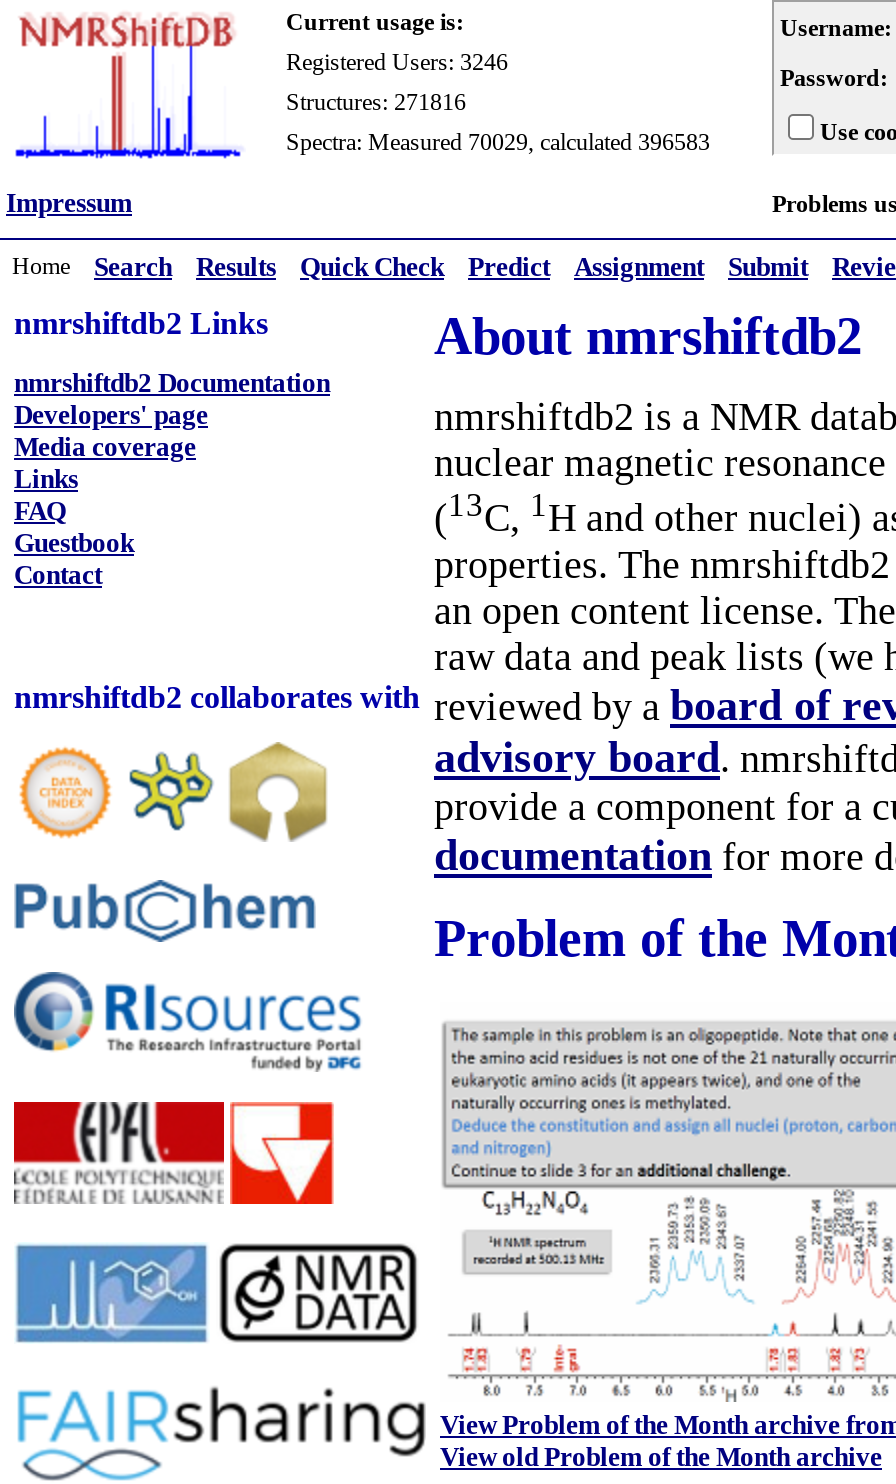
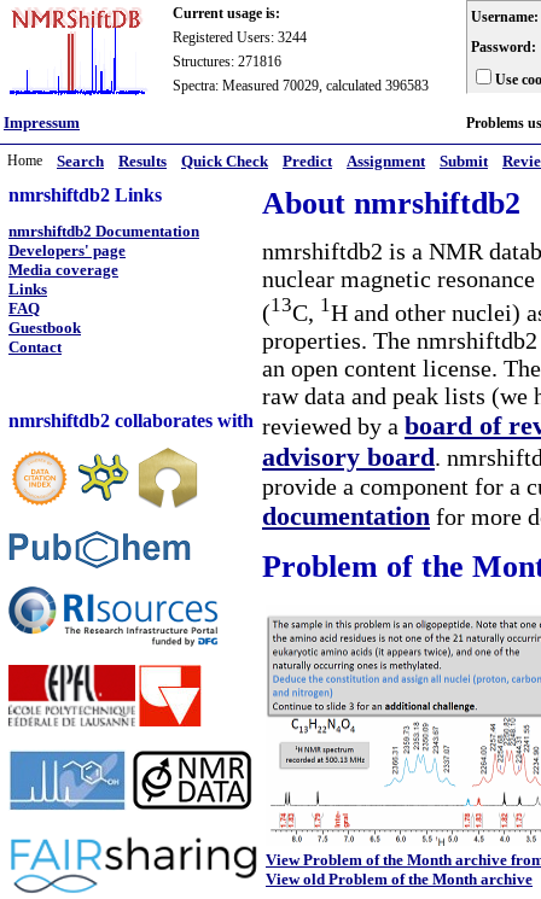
[286,48,508,76] Registered Users: 3246 -> [173,29,307,46] Registered Users: 3244

